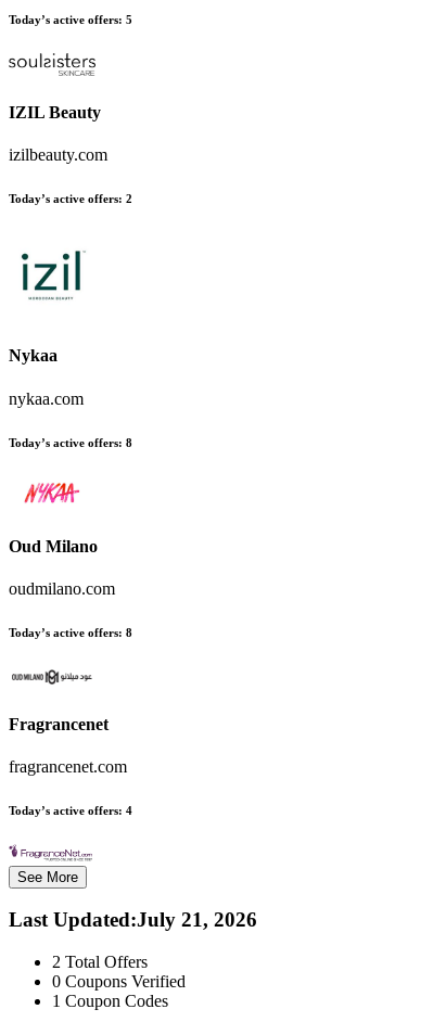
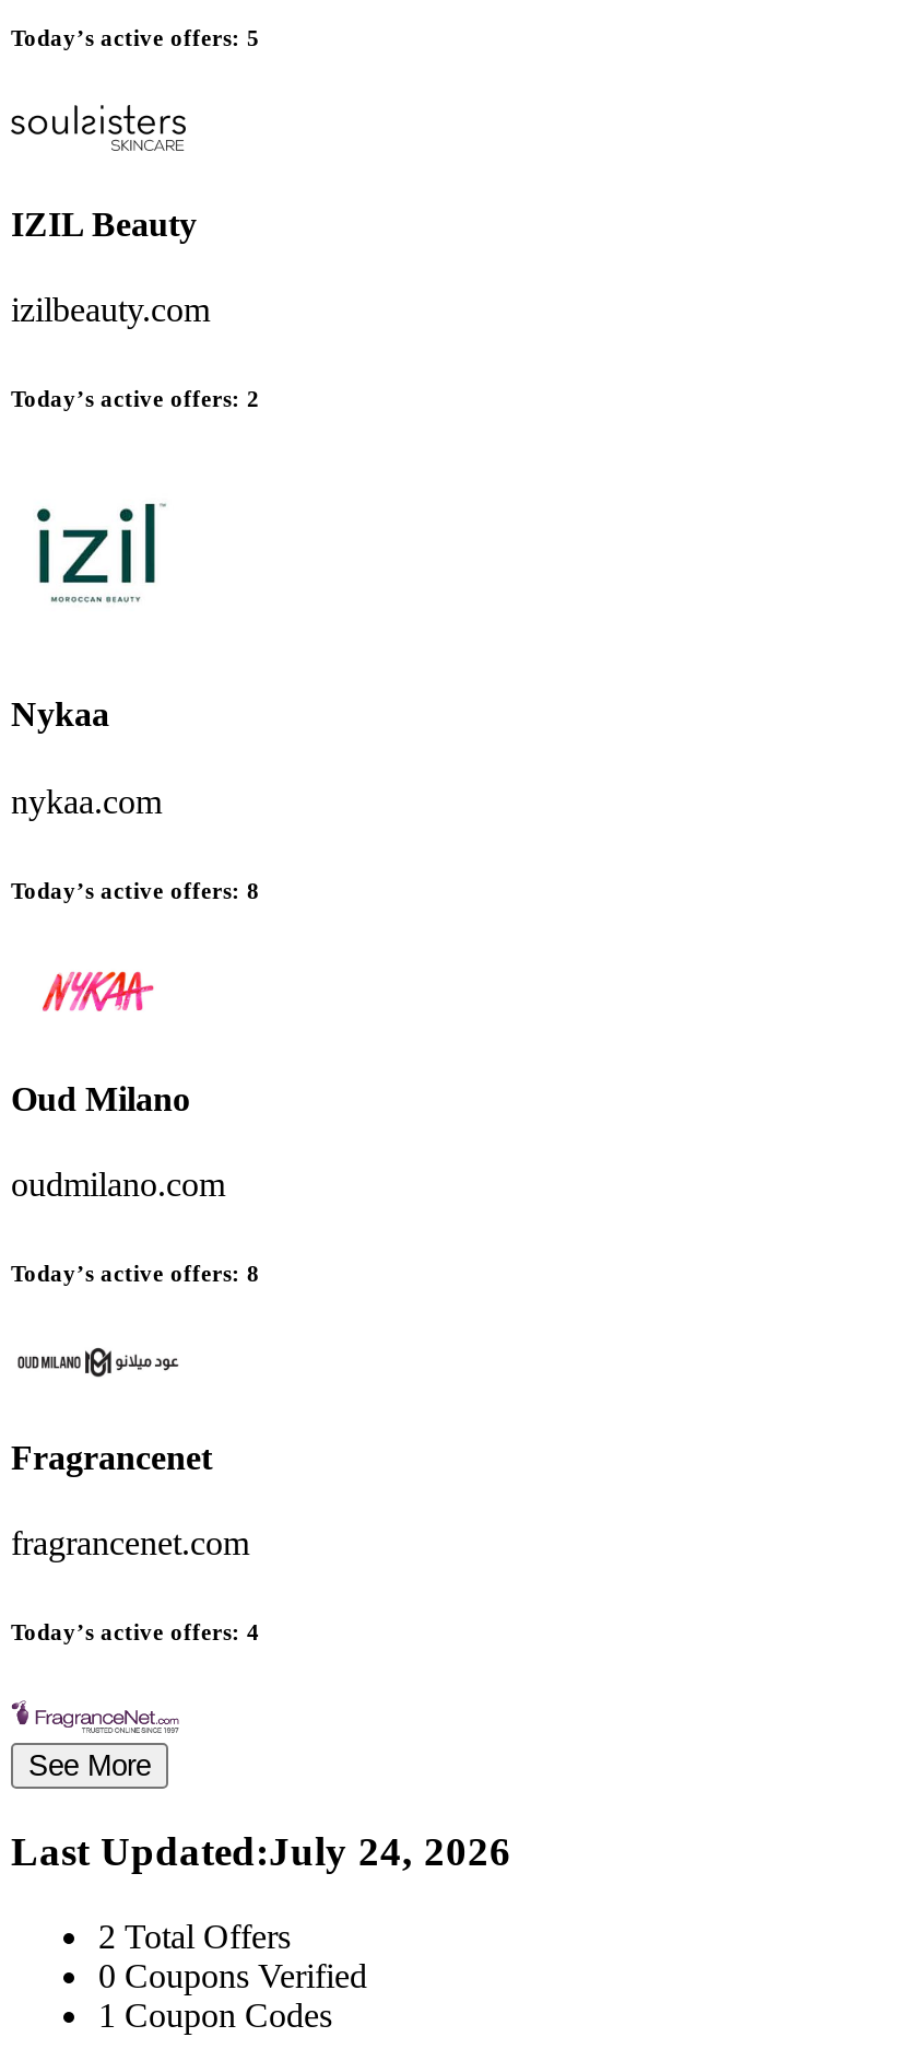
[9,908,257,931] Last Updated:July 21, 2026 -> [11,1829,511,1875] Last Updated:July 24, 2026

